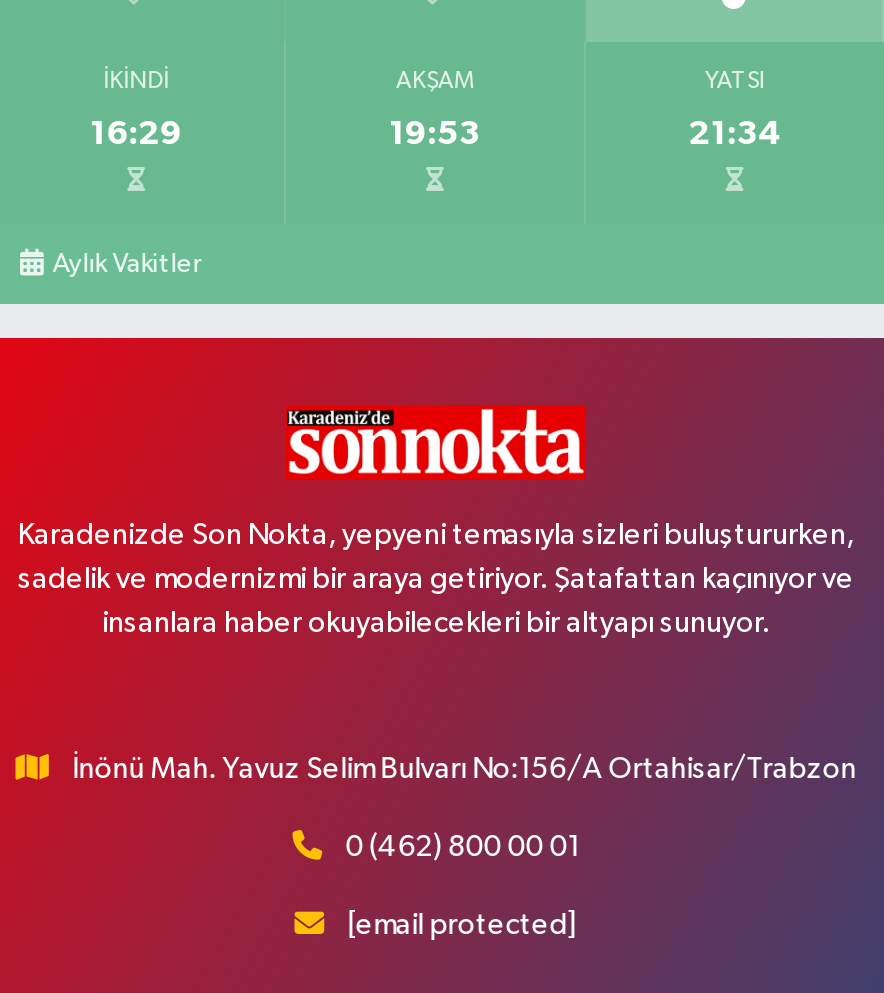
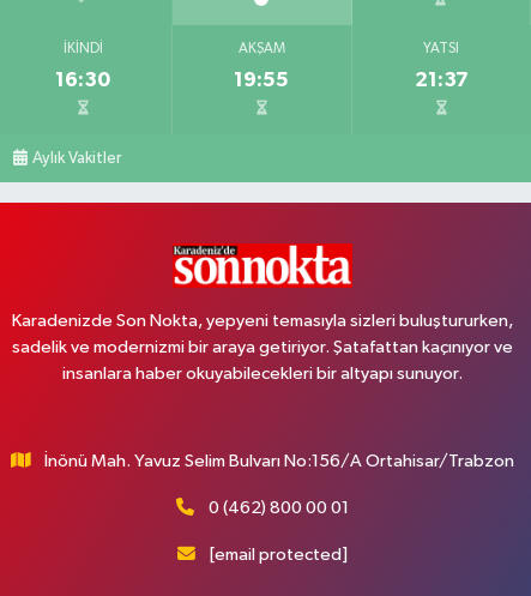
[90,116,182,150] 16:29 -> [55,69,111,90] 16:30
[389,116,481,150] 19:53 -> [234,69,289,90] 19:55
[689,116,781,150] 21:34 -> [414,69,468,90] 21:37

